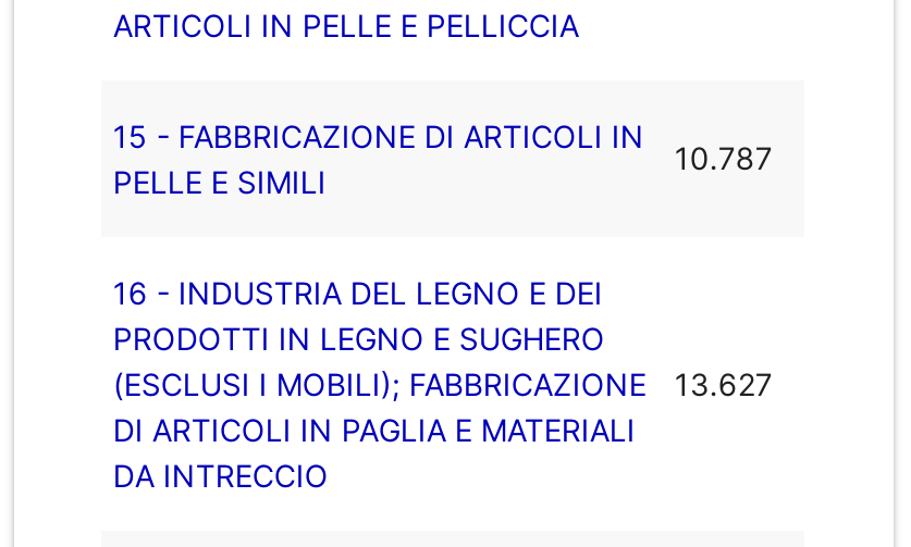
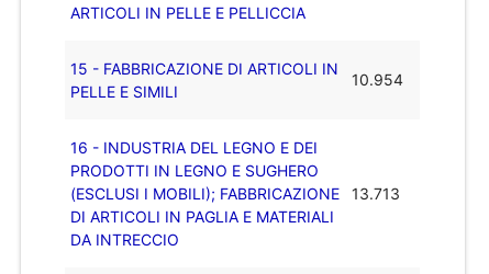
[675,140,773,177] 10.787 -> [352,70,404,89] 10.954
[113,366,773,403] (ESCLUSI I MOBILI); FABBRICAZIONE 13.627 -> [71,184,400,203] (ESCLUSI I MOBILI); FABBRICAZIONE 13.713

